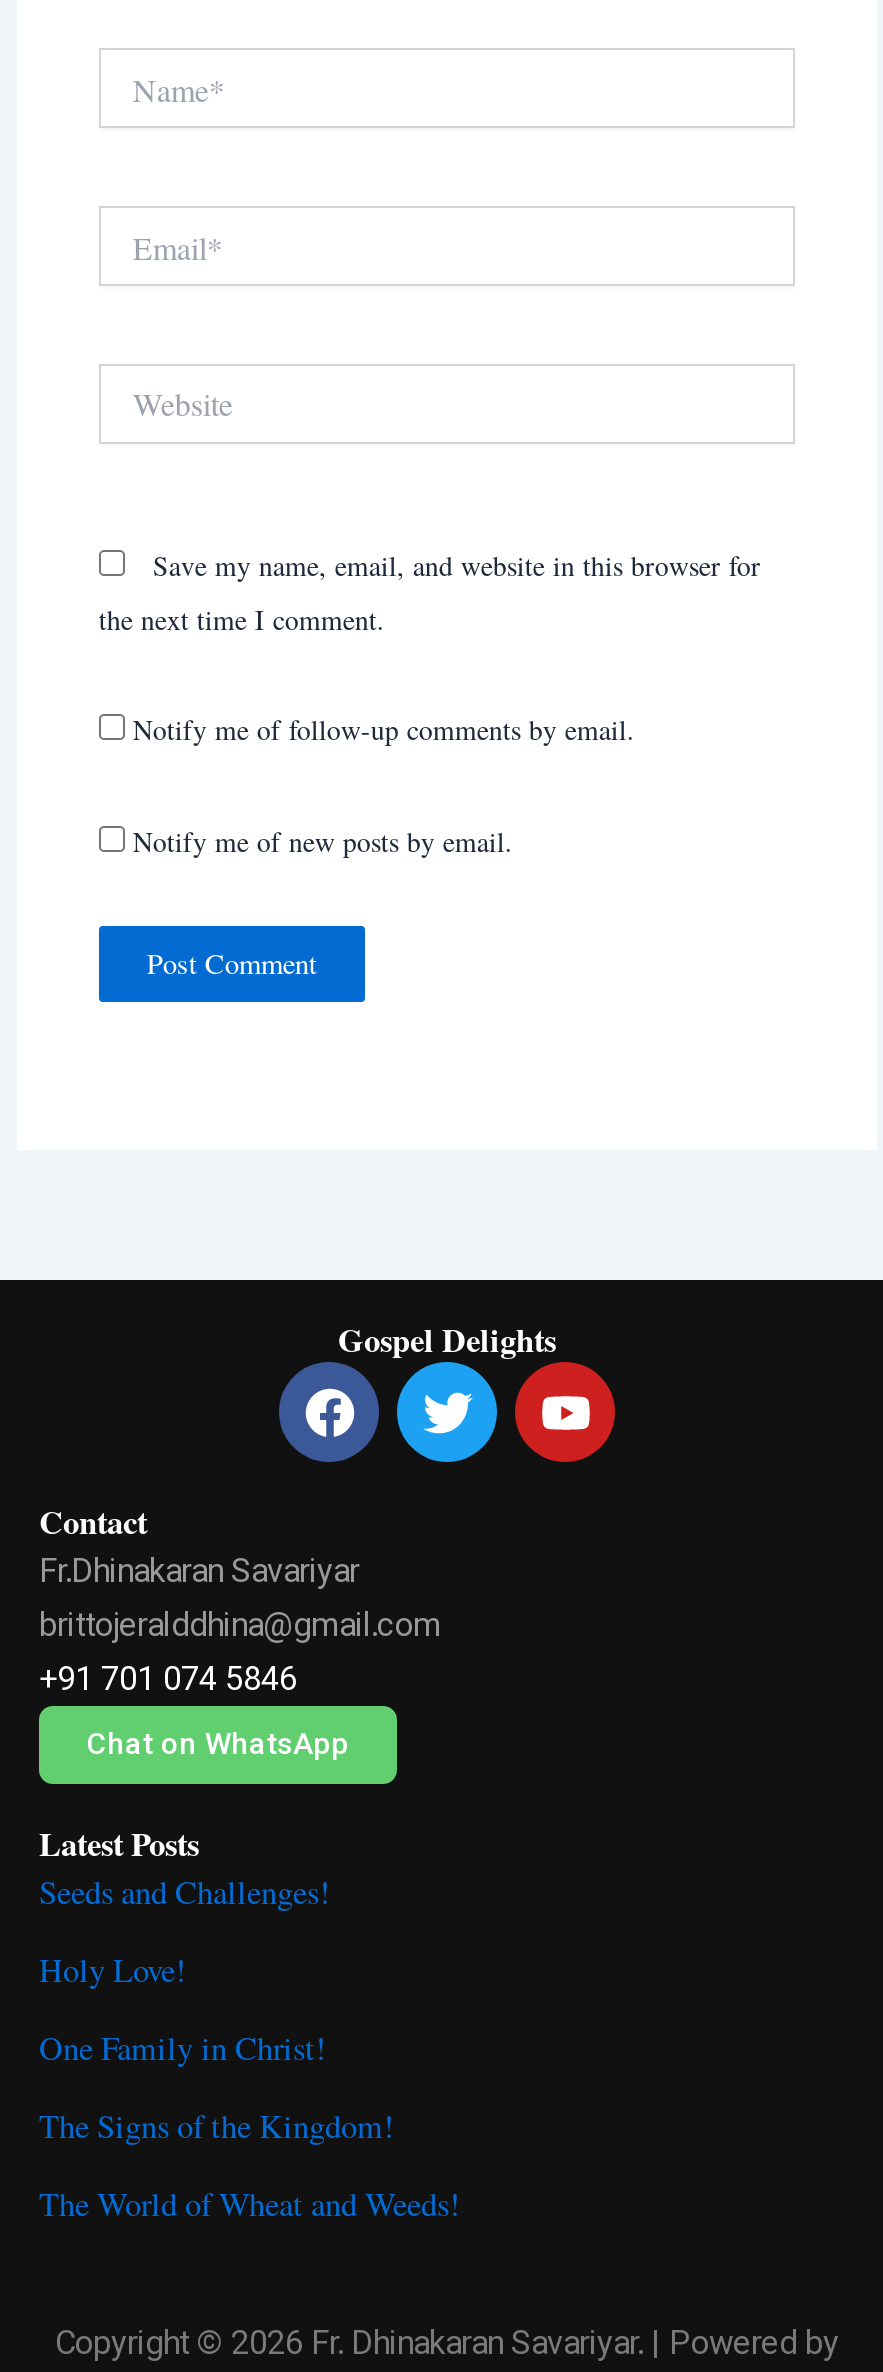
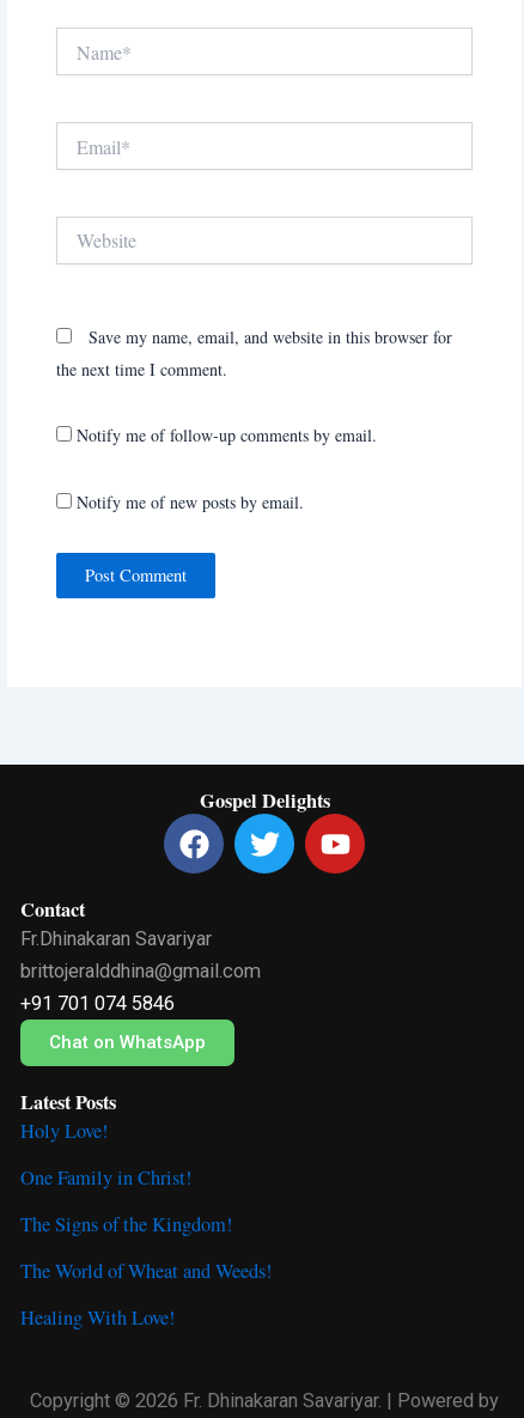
[39,1870,329,1914] Seeds and Challenges! -> none
moved [39,1948,459,2226] -> [20,1118,272,1284]: Holy Love! | One Family in Christ! | The Signs of the Kingdom! | The World of Wheat and Weeds!
none -> [20,1305,175,1331] Healing With Love!

